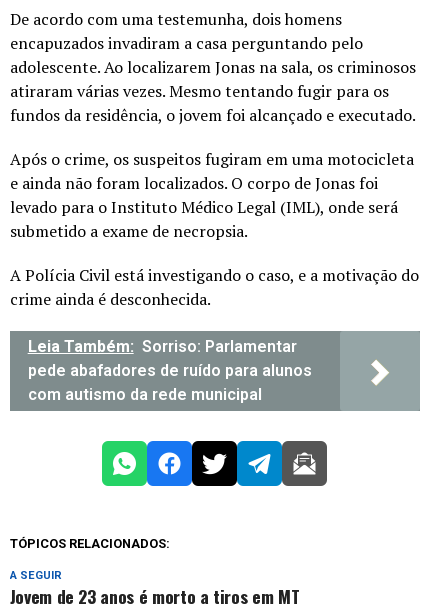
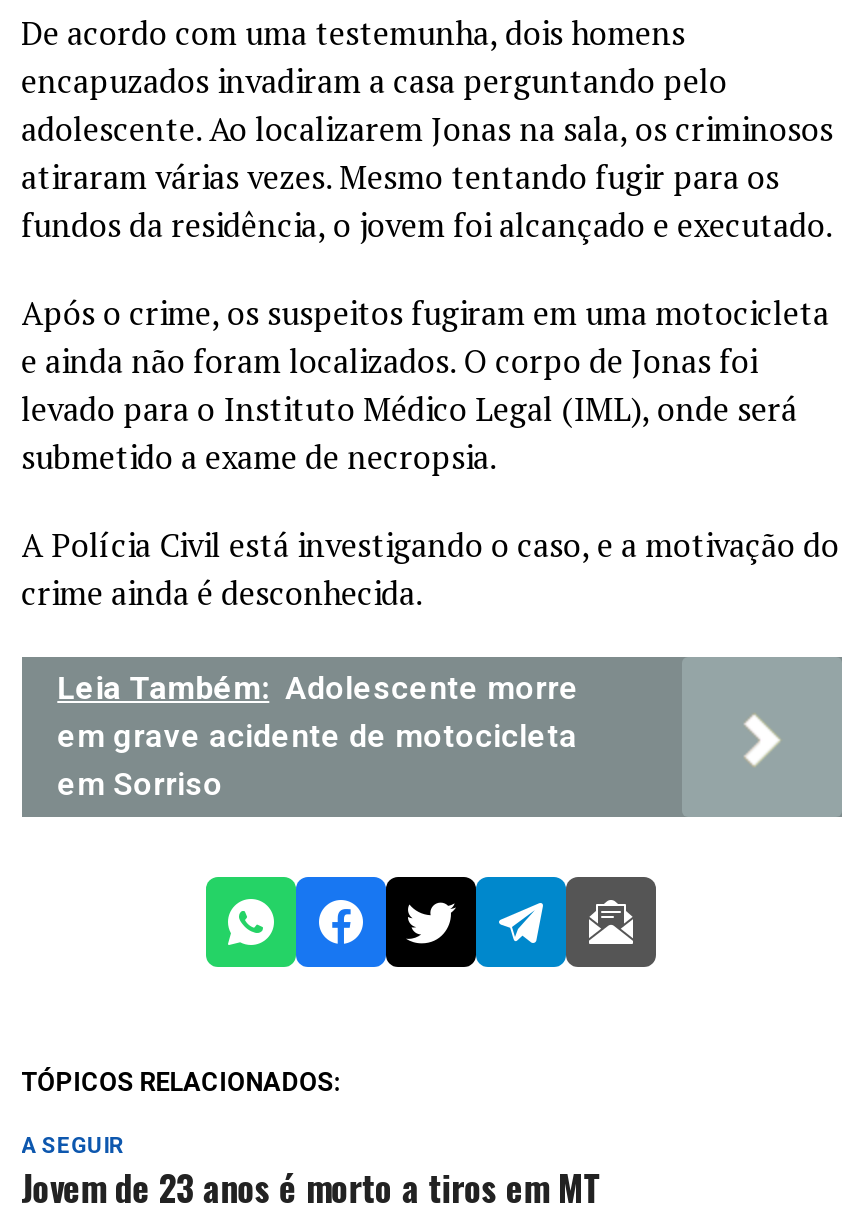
[28,337,312,404] Leia Também: Sorriso: Parlamentar | pede abafadores de ruído para alunos | com autismo da rede municipal -> [57,670,579,804] Leia Também: Adolescente morre | em grave acidente de motocicleta | em Sorriso

